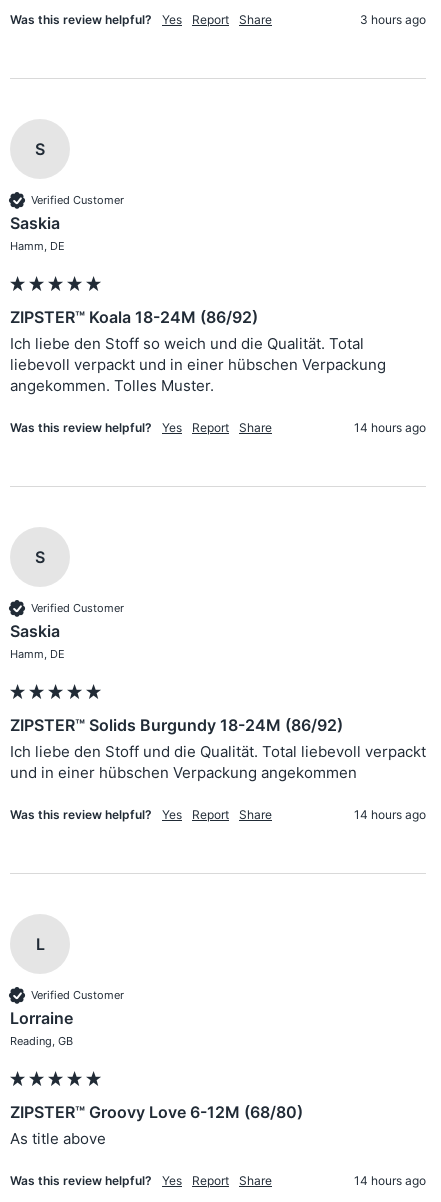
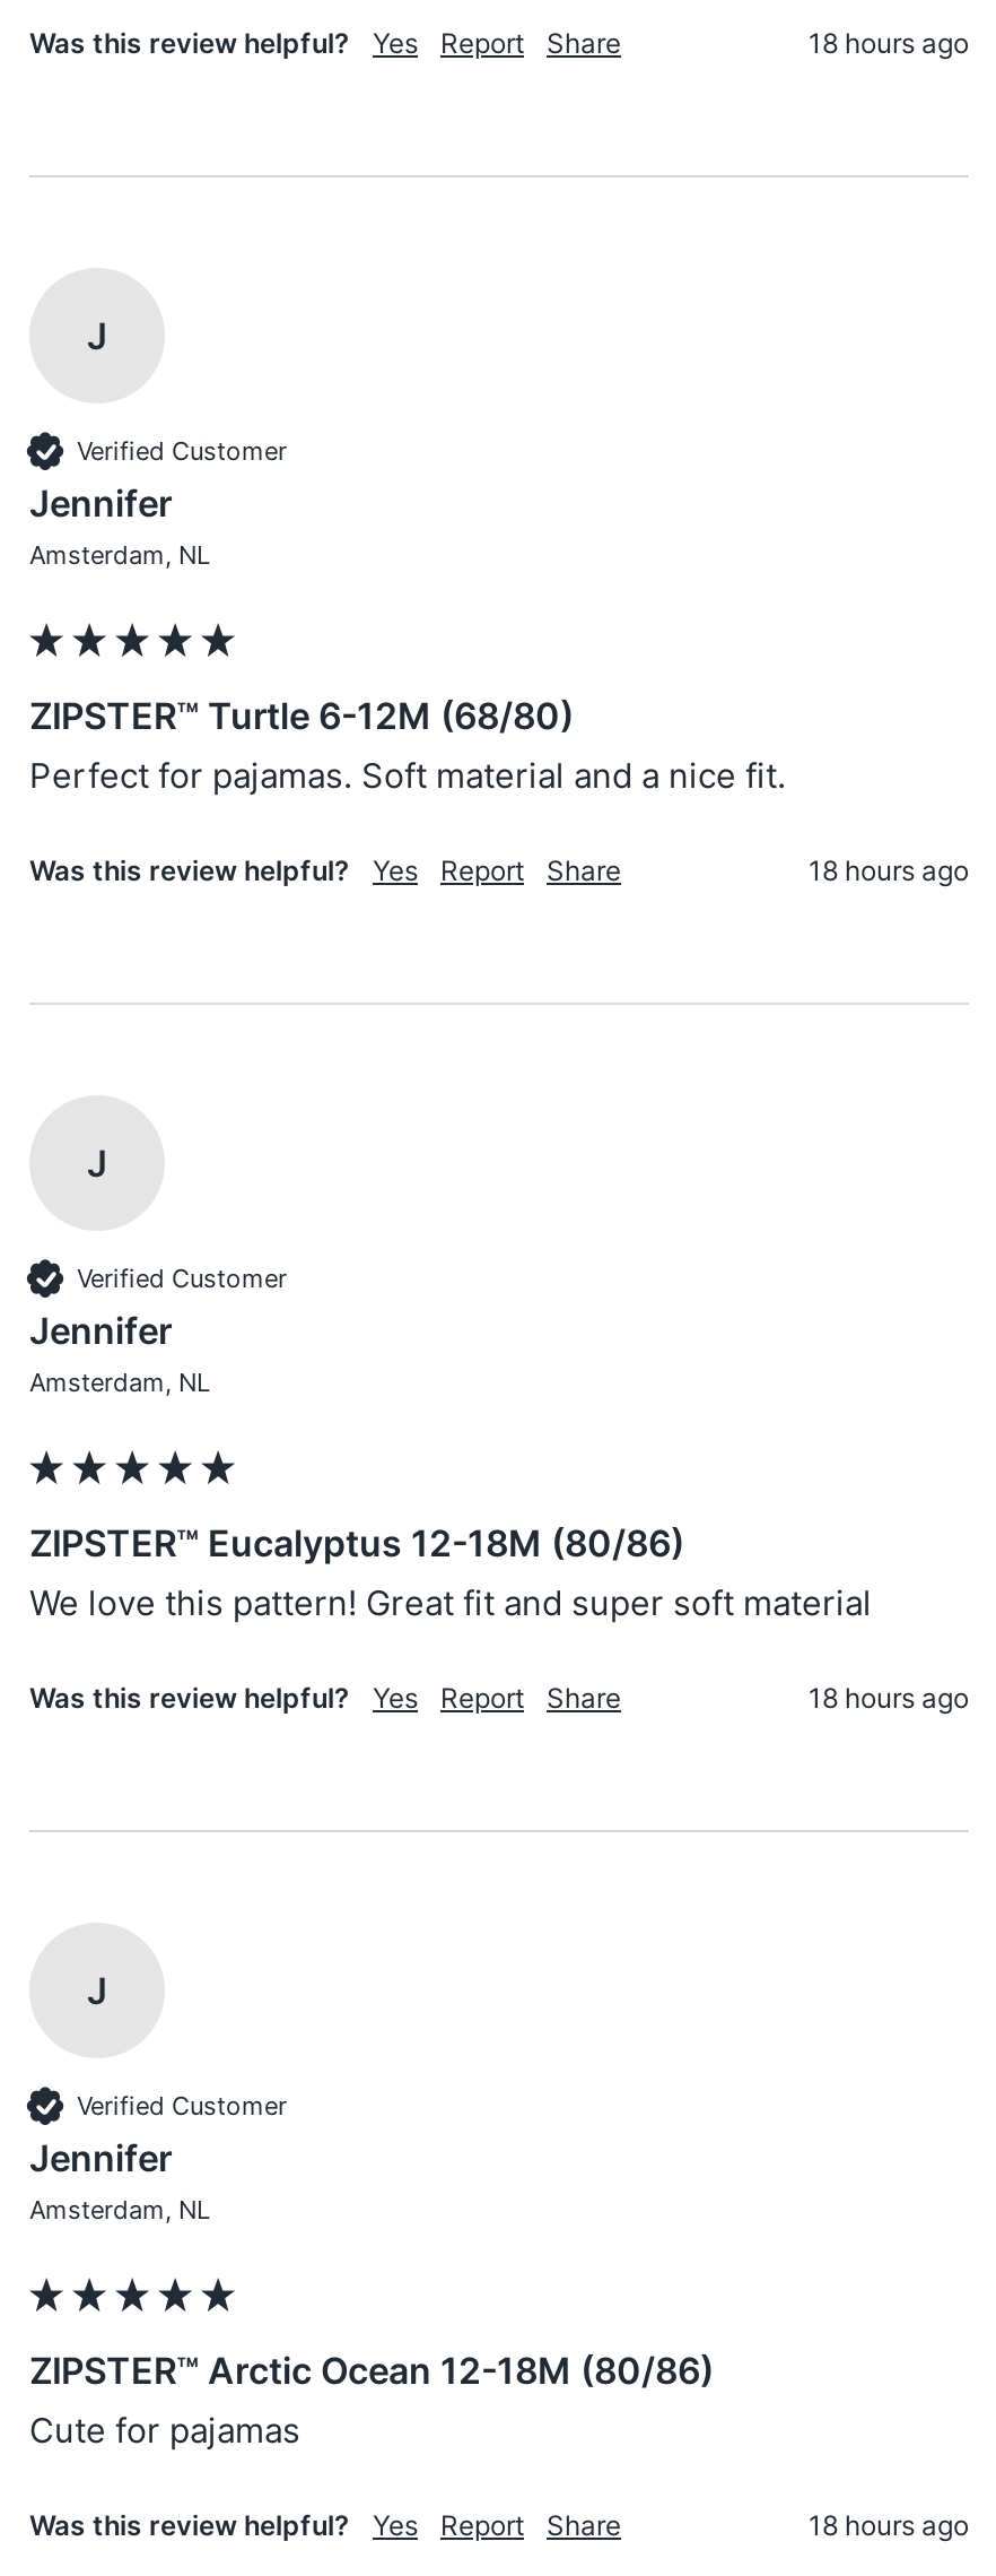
[360,12,426,27] 3 hours ago -> [809,26,969,60] 18 hours ago
[35,139,45,159] S -> [87,313,107,359] J
[10,213,65,253] Saskia | Hamm, DE -> [29,481,210,571] Jennifer | Amsterdam, NL
[10,307,386,374] ZIPSTER™ Koala 18-24M (86/92) | Ich liebe den Stoff so weich und die Qualität. Total | liebevoll verpackt und in einer hübschen Verpackung -> [29,693,795,797] ZIPSTER™ Turtle 6-12M (68/80) | Perfect for pajamas. Soft material and a nice fit.
[354,420,426,435] 14 hours ago -> [809,854,969,888] 18 hours ago
[35,547,45,567] S -> [87,1141,107,1186] J
[10,621,65,661] Saskia | Hamm, DE -> [29,1308,210,1398] Jennifer | Amsterdam, NL
[10,715,426,782] ZIPSTER™ Solids Burgundy 18-24M (86/92) | Ich liebe den Stoff und die Qualität. Total liebevoll verpackt | und in einer hübschen Verpackung angekommen -> [29,1521,881,1624] ZIPSTER™ Eucalyptus 12-18M (80/86) | We love this pattern! Great fit and super soft material
[354,807,426,822] 14 hours ago -> [809,1681,969,1715] 18 hours ago
[35,934,44,954] L -> [87,1968,107,2013] J
[10,1008,73,1048] Lorraine | Reading, GB -> [29,2135,210,2226] Jennifer | Amsterdam, NL
[10,1102,303,1148] ZIPSTER™ Groovy Love 6-12M (68/80) | As title above -> [29,2348,714,2452] ZIPSTER™ Arctic Ocean 12-18M (80/86) | Cute for pajamas
[354,1173,426,1188] 14 hours ago -> [809,2508,969,2542] 18 hours ago

